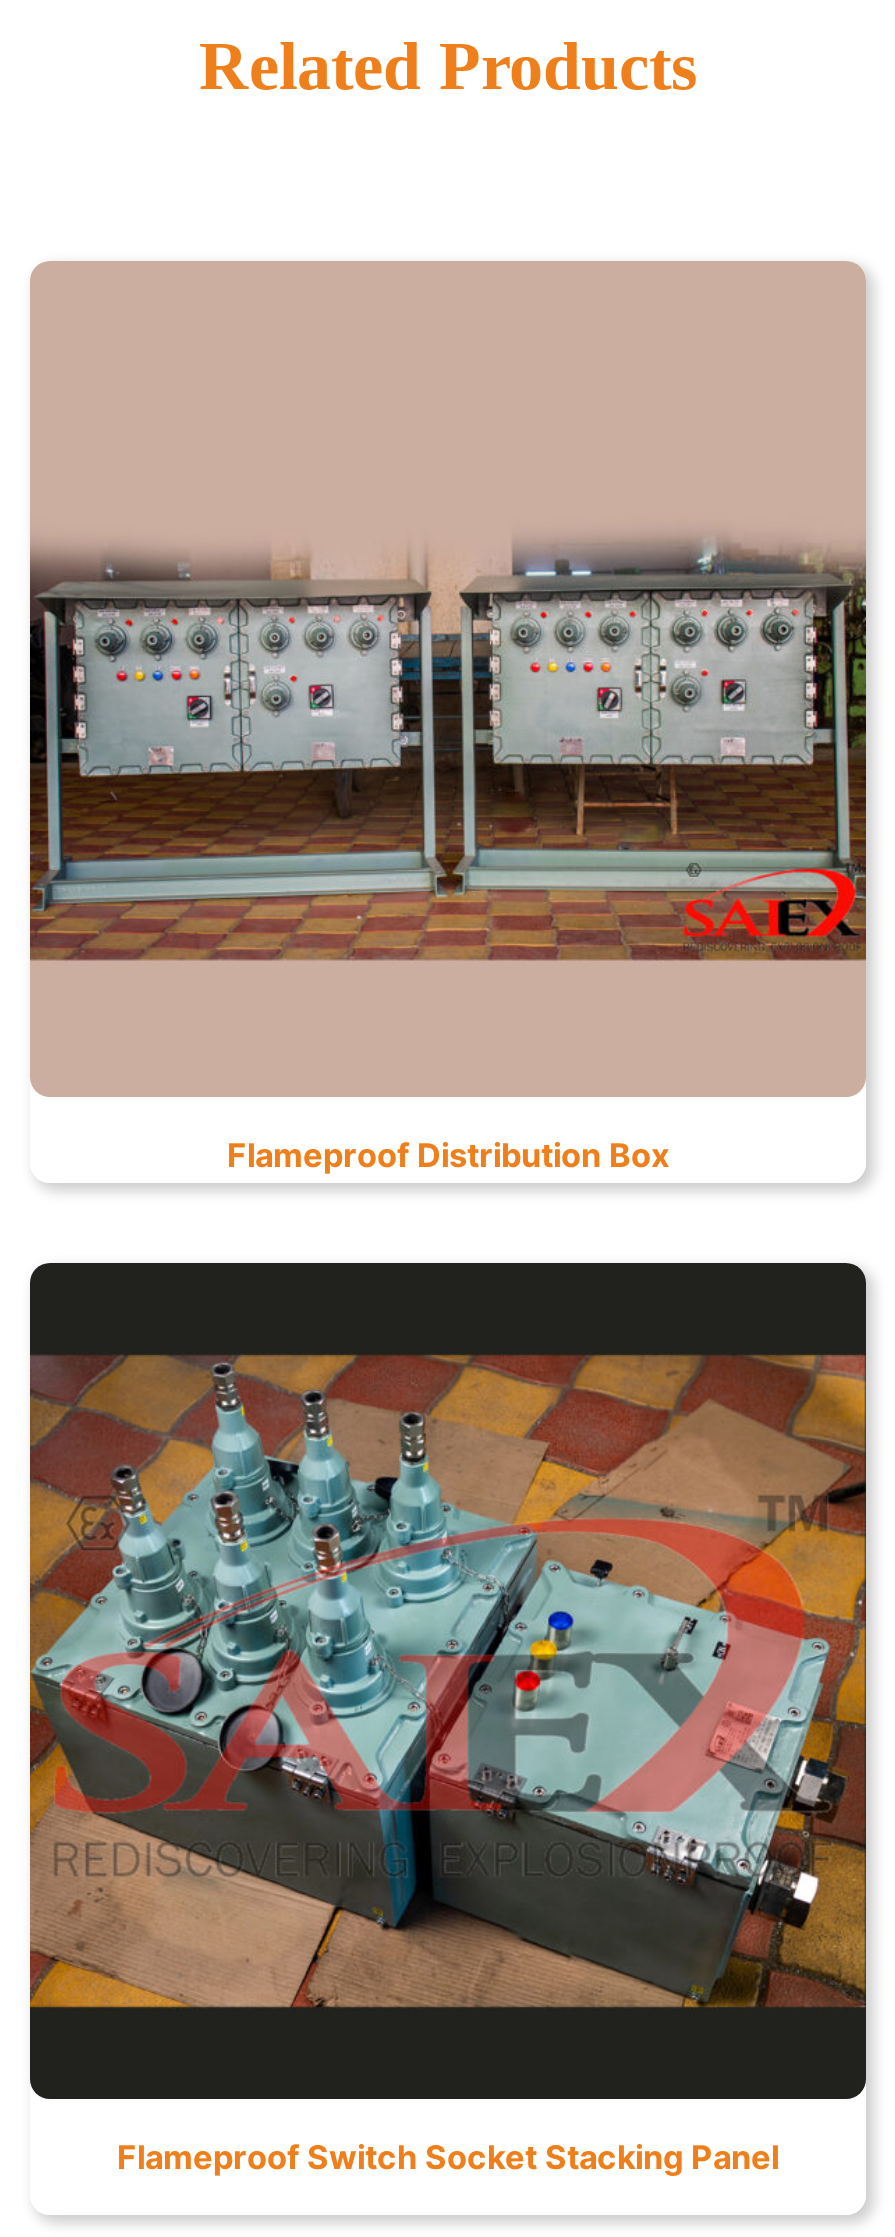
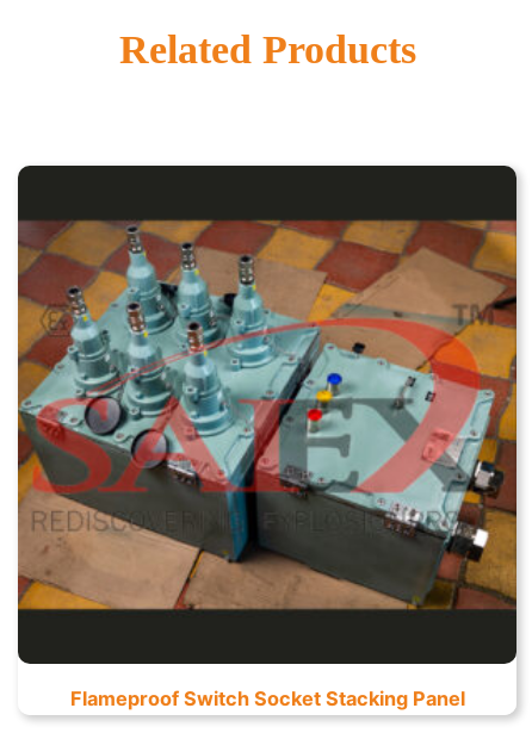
[28,261,868,1174] [image] | Flameproof Distribution Box -> none

